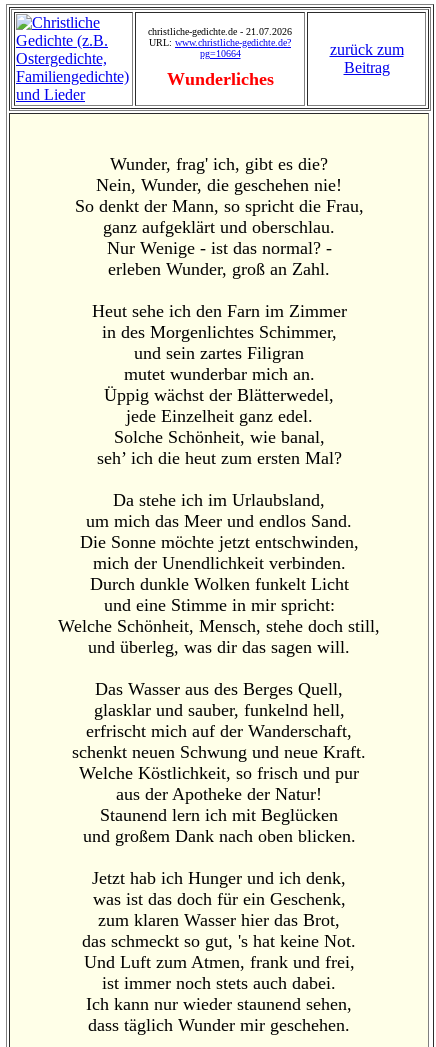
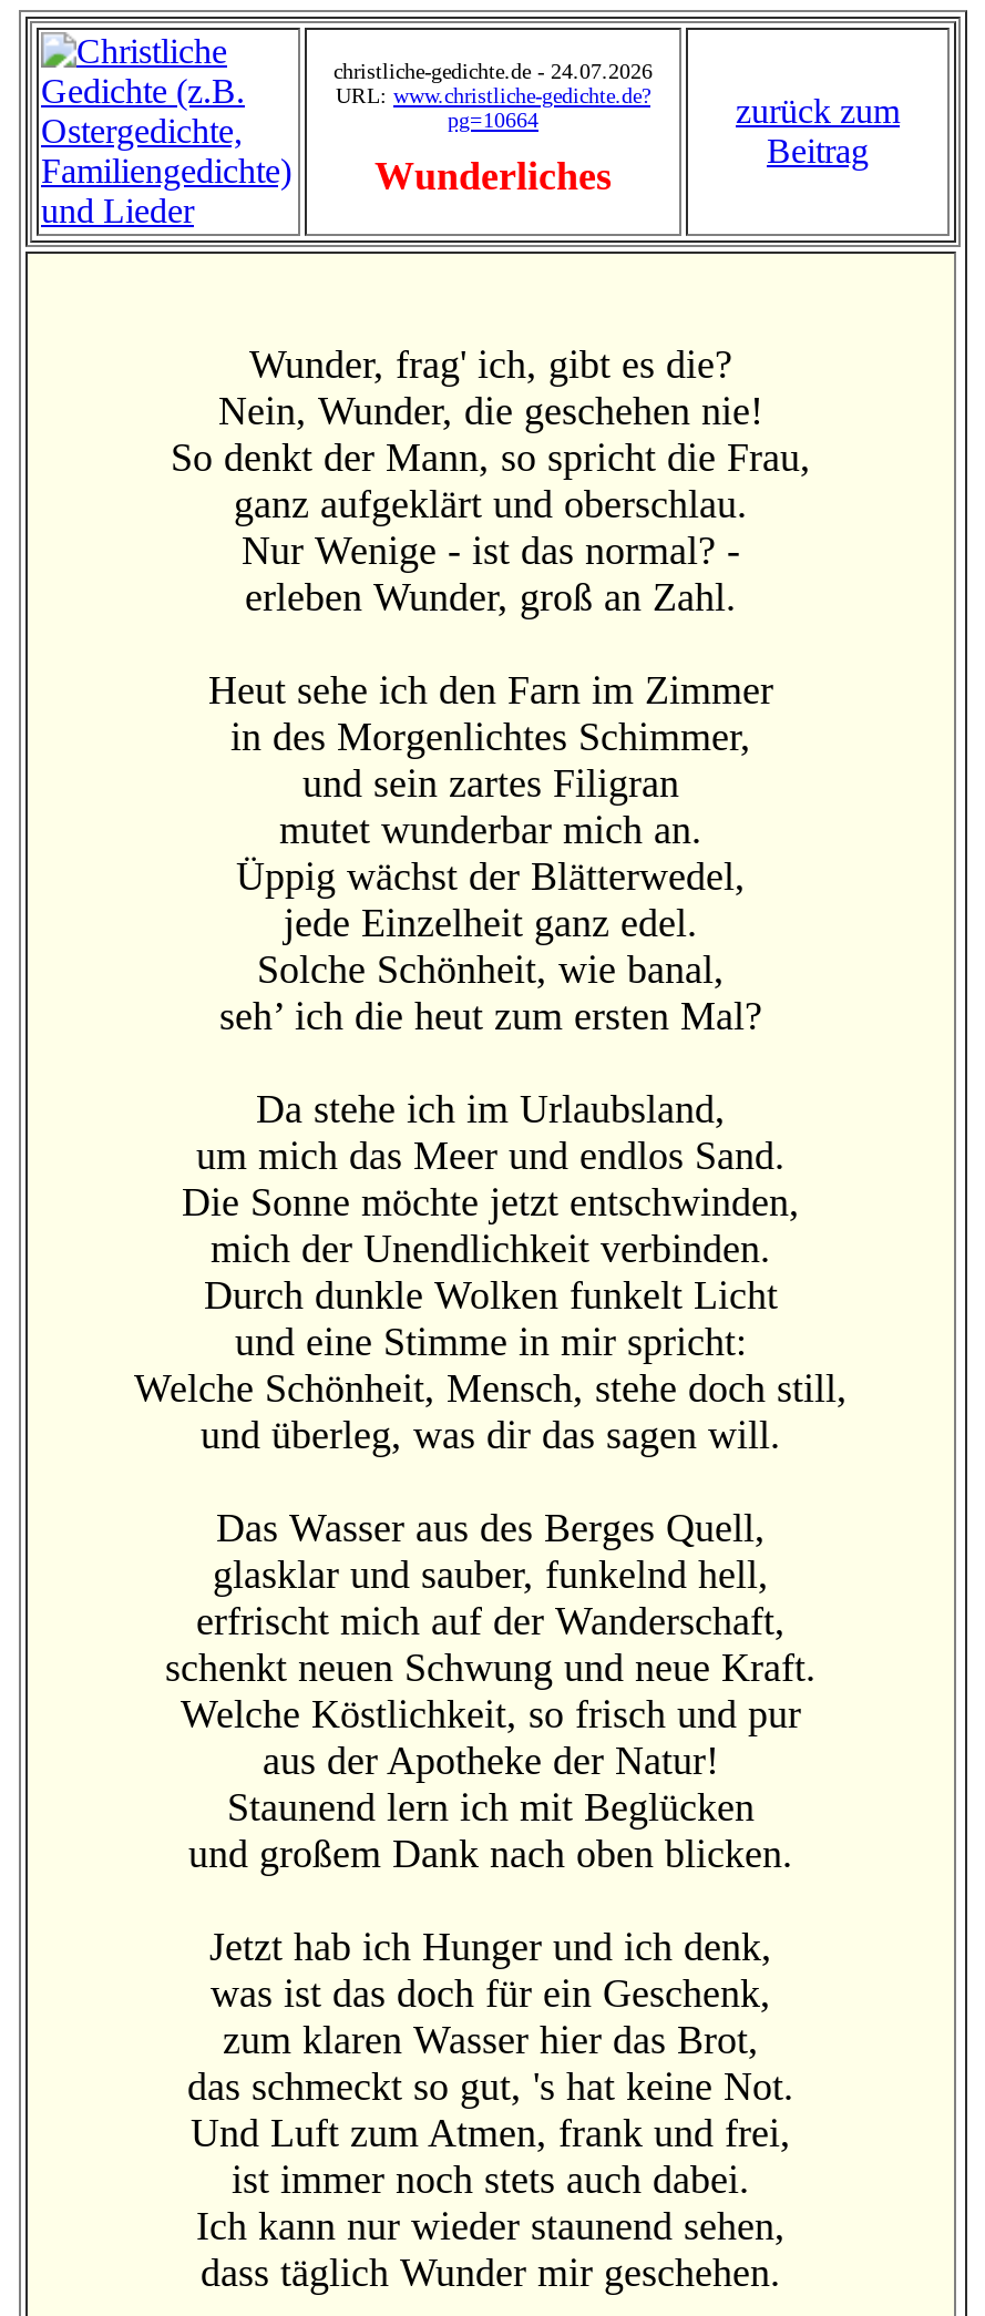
[148,26,292,37] christliche-gedichte.de - 21.07.2026 -> [334,59,653,83] christliche-gedichte.de - 24.07.2026

